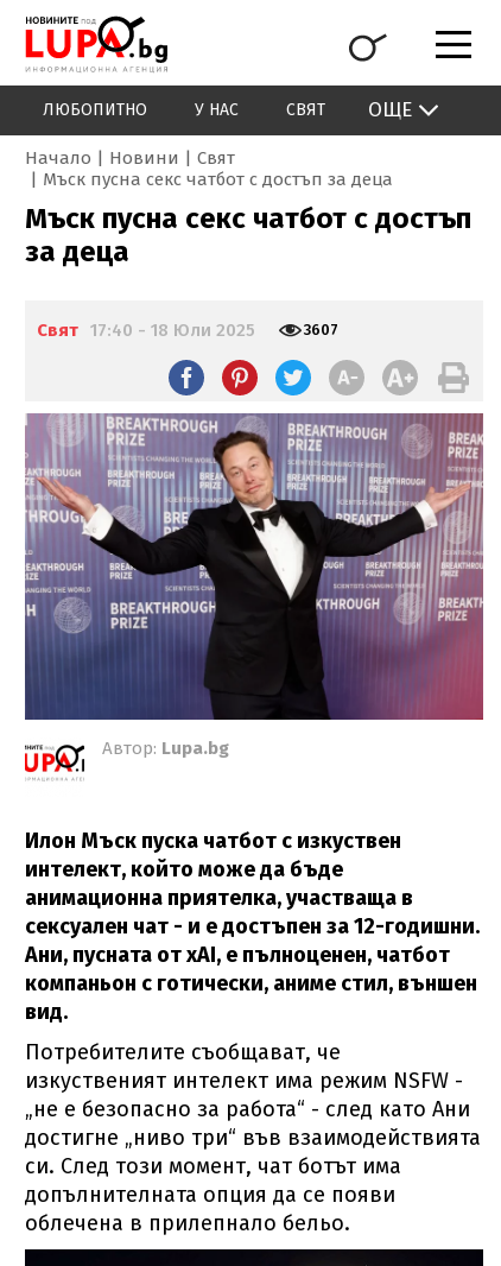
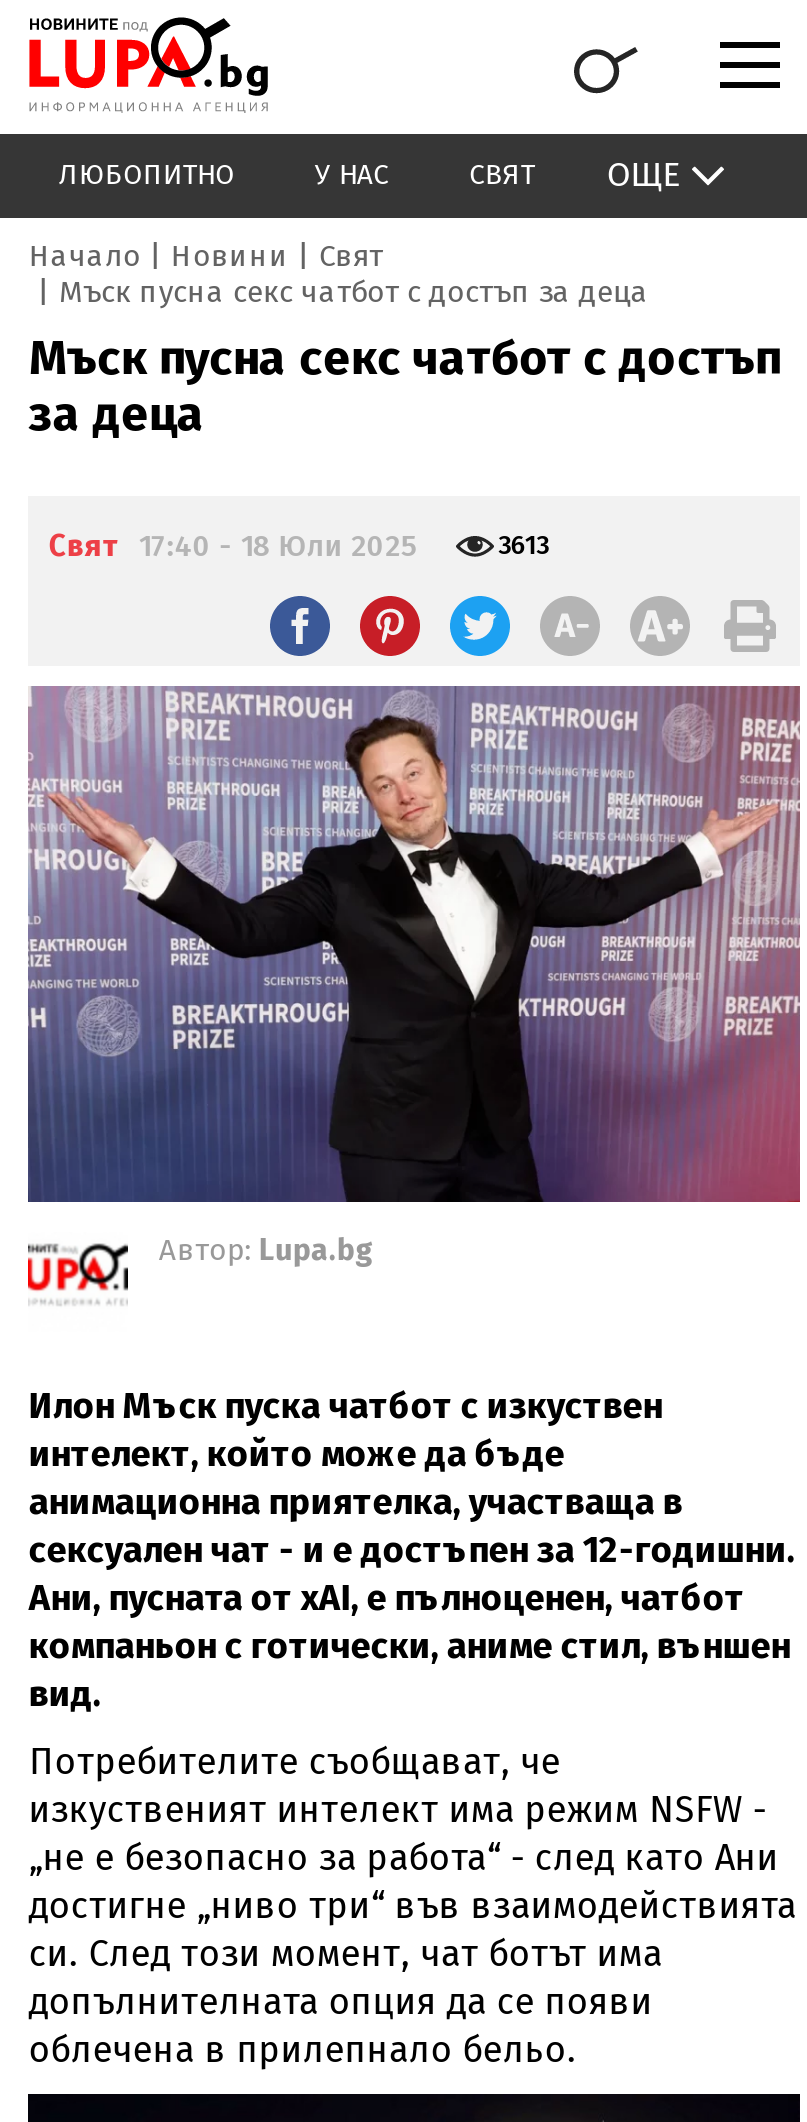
[304,321,339,339] 3607 -> [499,530,549,560] 3613

